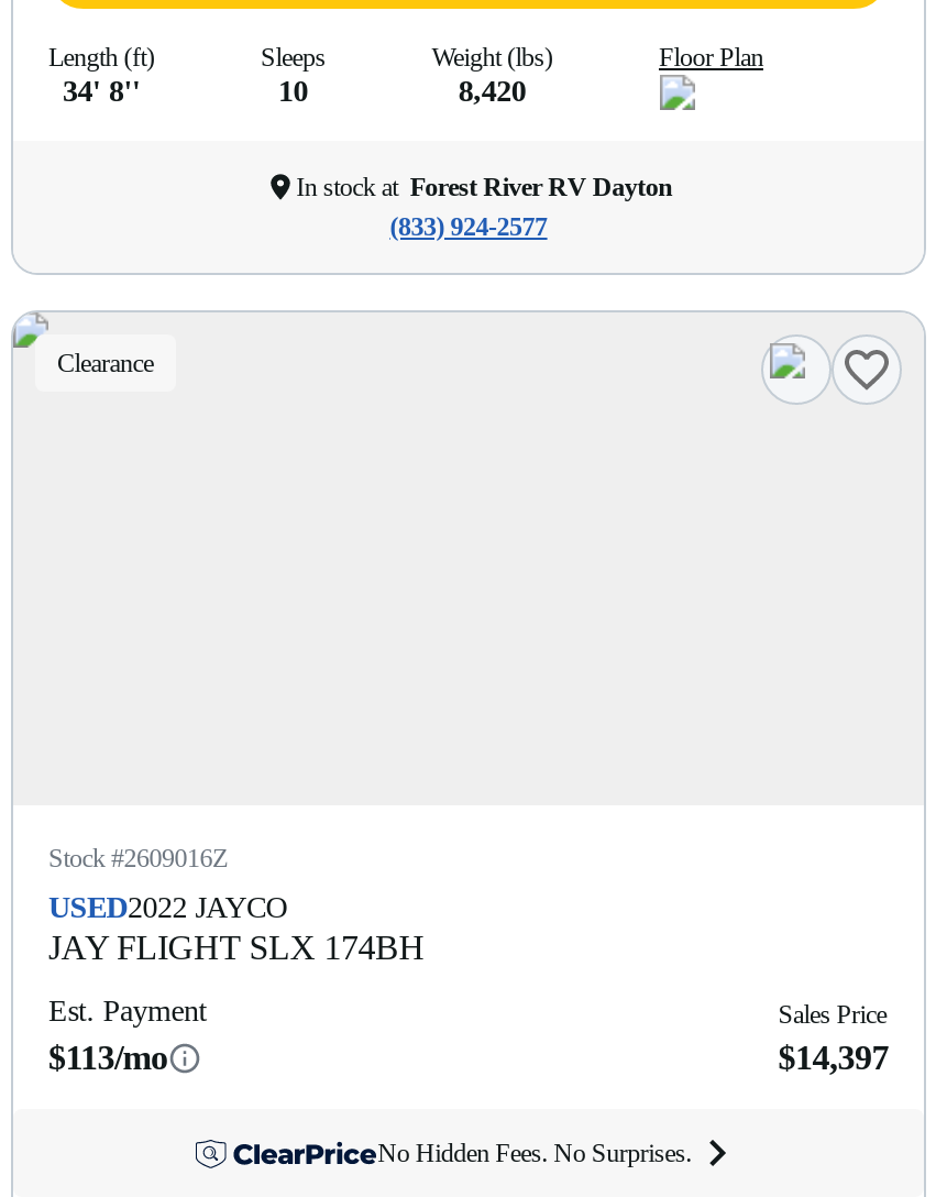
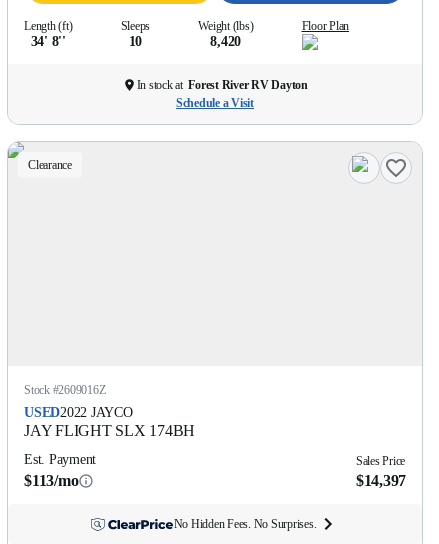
[390,211,547,242] (833) 924-2577 -> [176,96,254,110] Schedule a Visit

